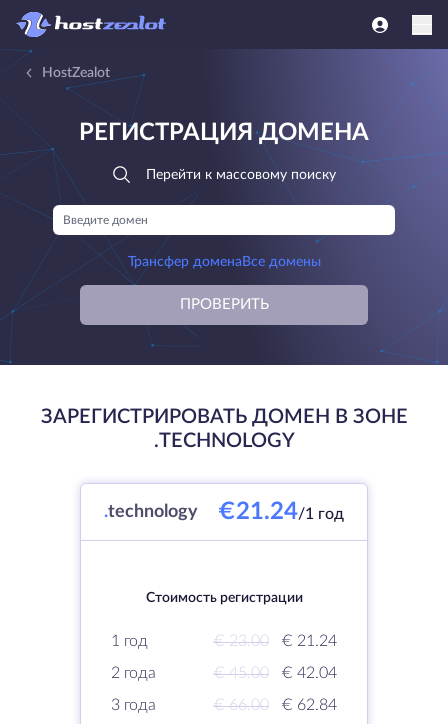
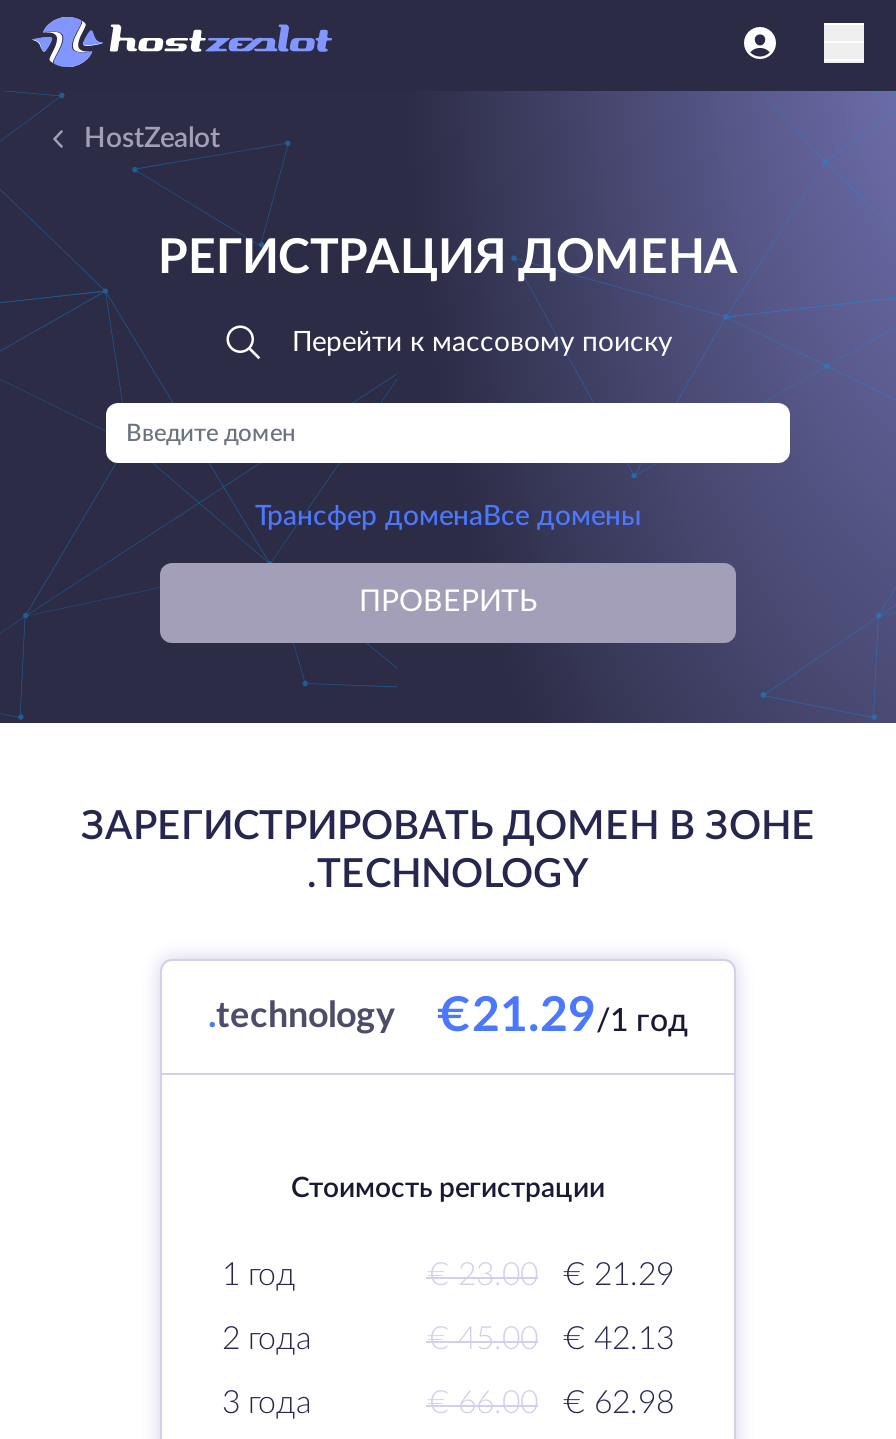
[104,500,344,524] .technology €21.24/1 год -> [208,993,688,1041] .technology €21.29/1 год
[281,633,337,649] € 21.24 -> [562,1259,674,1291] € 21.29
[281,665,337,681] € 42.04 -> [562,1323,674,1355] € 42.13
[281,697,337,713] € 62.84 -> [562,1387,674,1419] € 62.98

